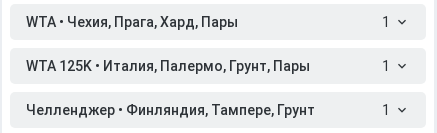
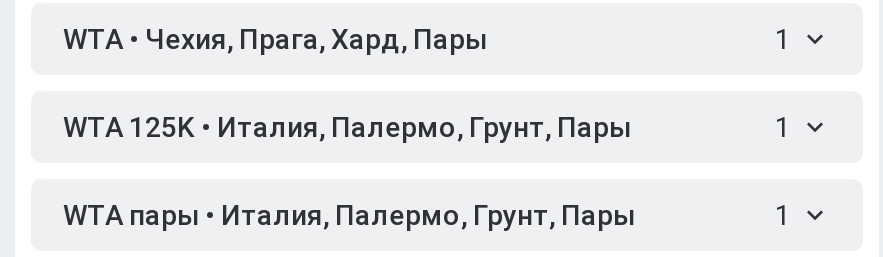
[26,102,315,118] Челленджер • Финляндия, Тампере, Грунт -> [63,199,635,231] WTA пары • Италия, Палермо, Грунт, Пары

